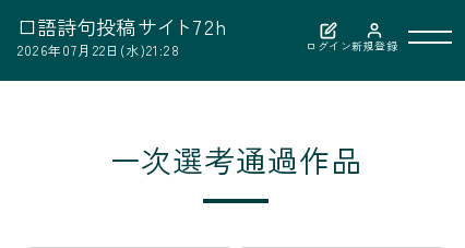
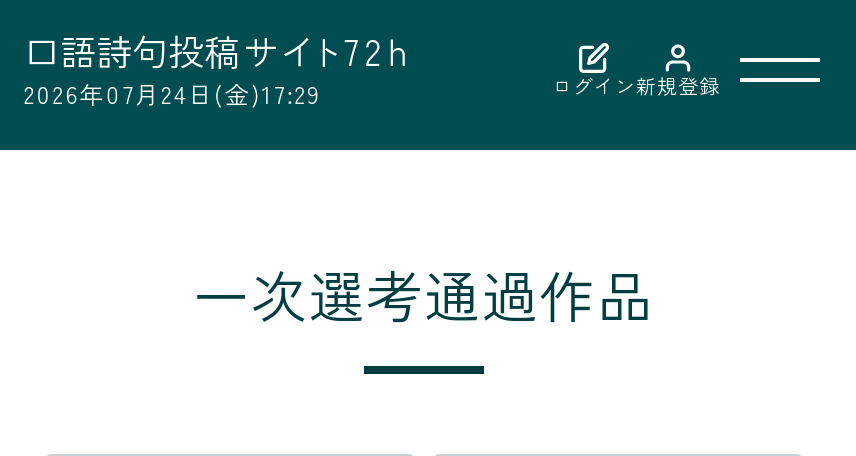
[17,40,180,58] 2026年07月22日(水)21:28 -> [24,75,322,109] 2026年07月24日(金)17:29

